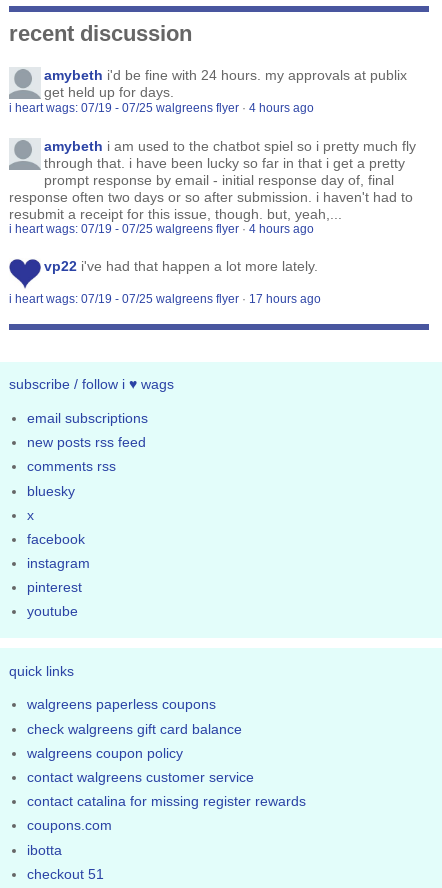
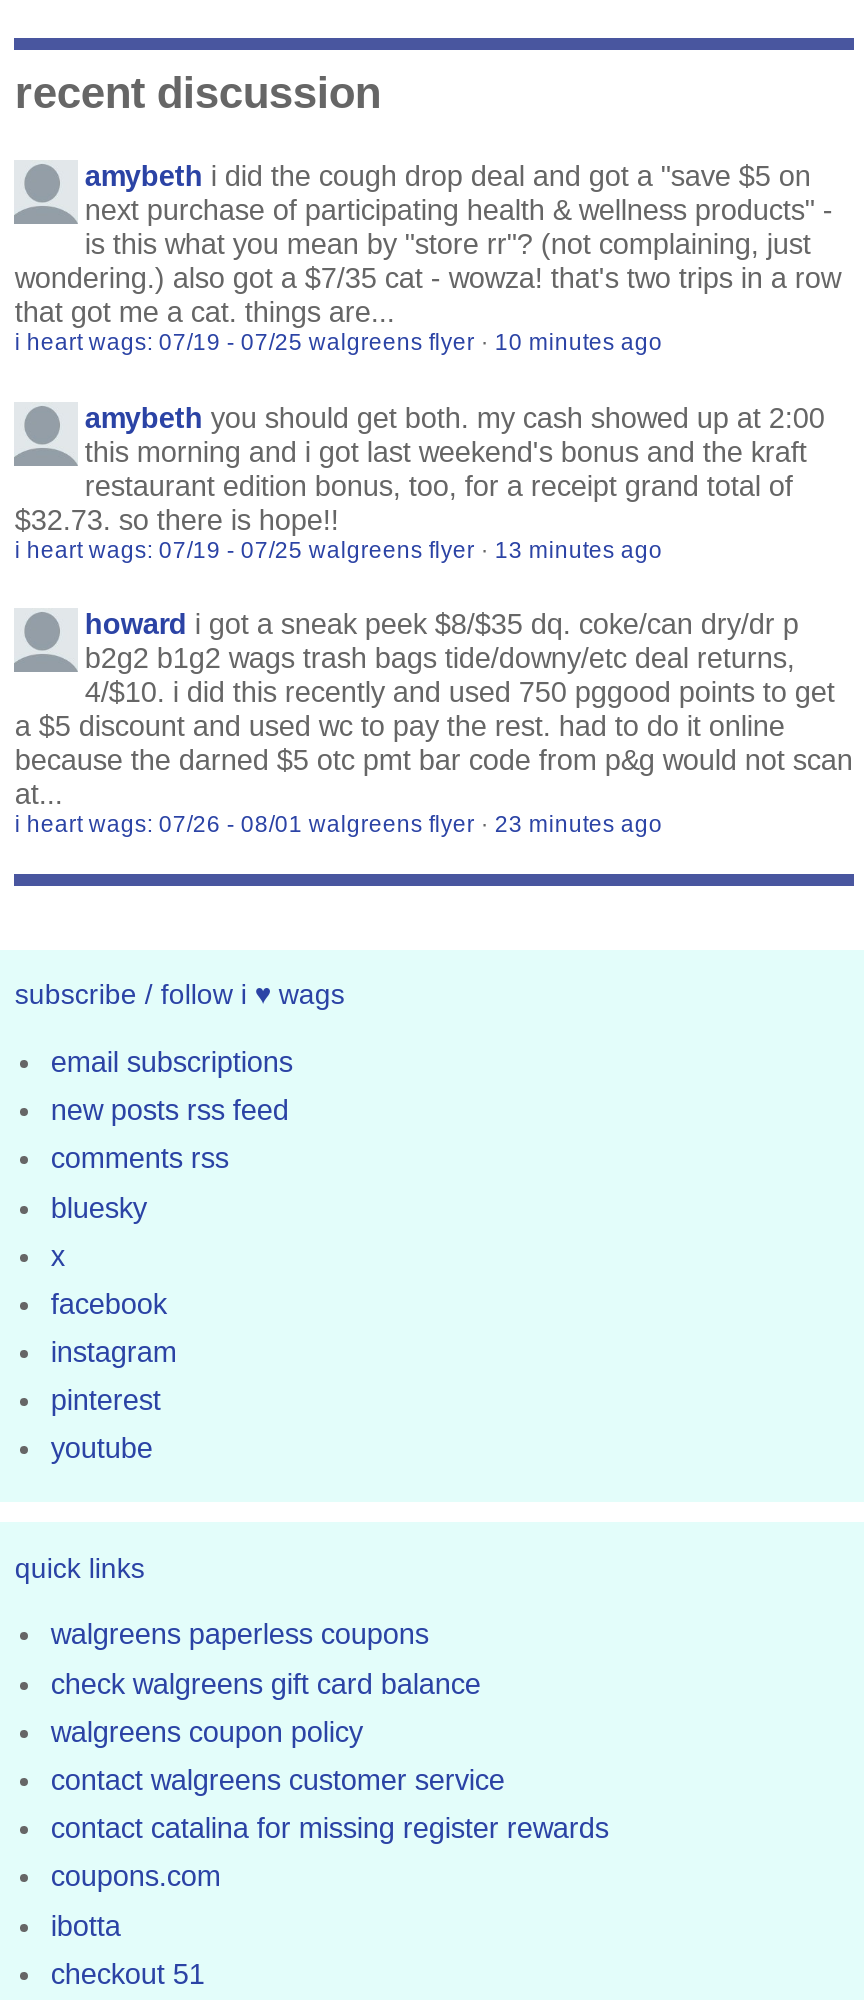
[9,67,416,305] amybeth i'd be fine with 24 hours. my approvals at publix | get held up for days. | i heart wags: 07/19 - 07/25 walgreens flyer · 4 hours ago | amybeth i am used to the chatbot spiel so i pretty much fly | through that. i have been lucky so far in that i get a pretty | prompt response by email - initial response day of, final | response often two days or so after submission. i haven't had to | resubmit a receipt for this issue, though. but, yeah,... | i heart wags: 07/19 - 07/25 walgreens flyer ·4 hours ago | vp22 i've had that happen a lot more lately. | i heart wags: 07/19 - 07/25 walgreens flyer · 17 hours ago -> [15,161,853,836] amybeth i did the cough drop deal and got a "save $5 on | next purchase of participating health & wellness products" - | is this what you mean by "store rr"? (not complaining, just | wondering.) also got a $7/35 cat - wowza! that's two trips in a row | that got me a cat. things are... | i heart wags: 07/19 - 07/25 walgreens flyer · 10 minutes ago | amybeth you should get both. my cash showed up at 2:00 | this morning and i got last weekend's bonus and the kraft | restaurant edition bonus, too, for a receipt grand total of | $32.73. so there is hope!! | i heart wags: 07/19 - 07/25 walgreens flyer · 13 minutes ago | howard i got a sneak peek $8/$35 dq. coke/can dry/dr p | b2g2 b1g2 wags trash bags tide/downy/etc deal returns, | 4/$10. i did this recently and used 750 pggood points to get | a $5 discount and used wc to pay the rest. had to do it online | because the darned $5 otc pmt bar code from p&g would not scan | at... | i heart wags: 07/26 - 08/01 walgreens flyer · 23 minutes ago

